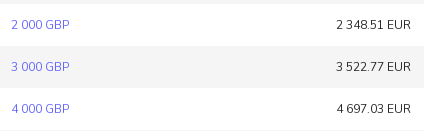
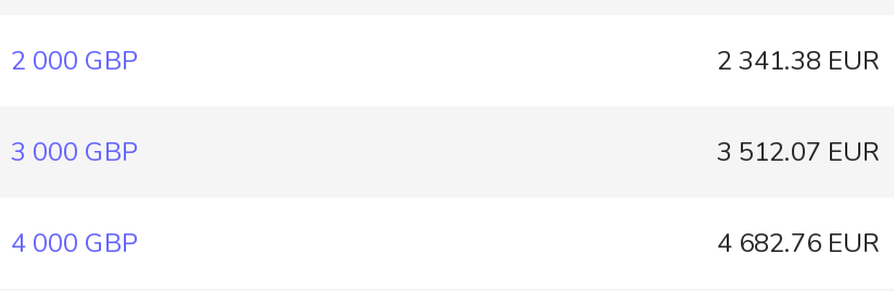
[336,17,411,33] 2 348.51 EUR -> [717,43,880,78] 2 341.38 EUR
[336,59,411,75] 3 522.77 EUR -> [717,135,880,169] 3 512.07 EUR
[336,101,411,117] 4 697.03 EUR -> [717,226,880,261] 4 682.76 EUR

